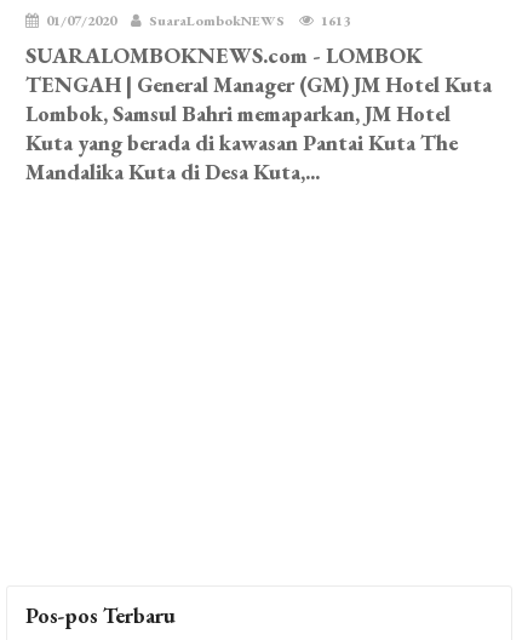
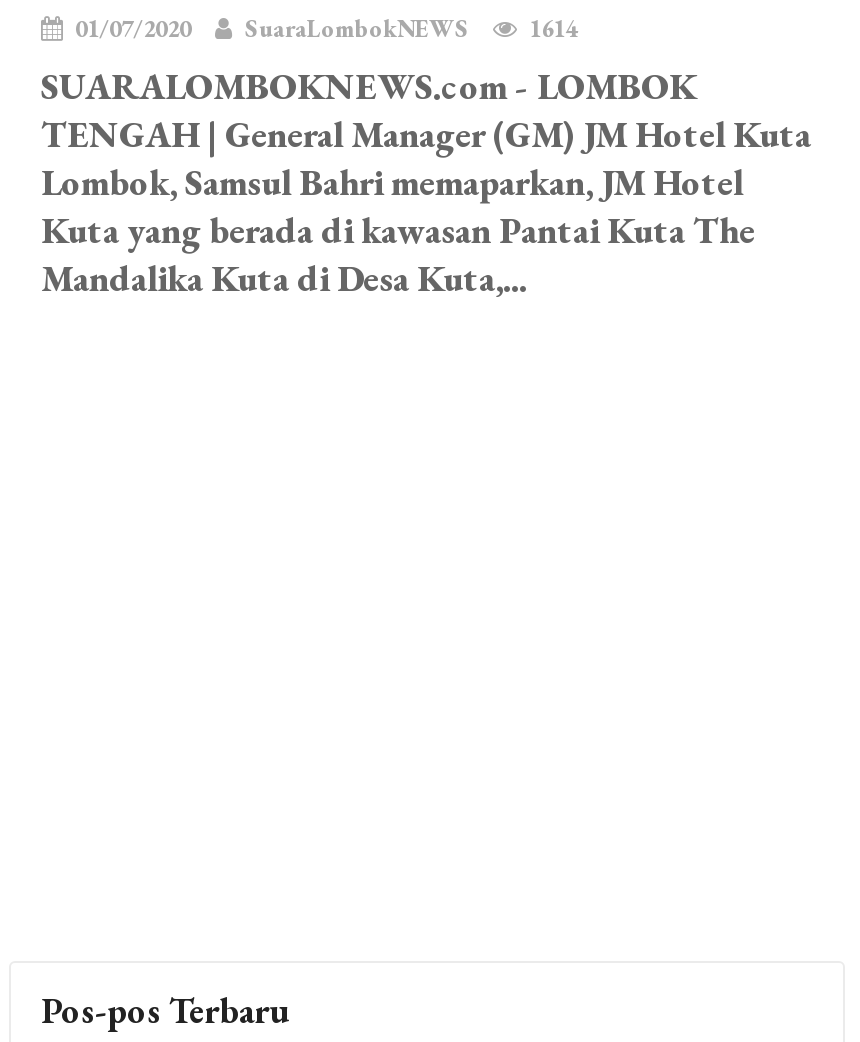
[46,11,350,30] 01/07/2020 SuaraLombokNEWS 1613 -> [75,13,577,45] 01/07/2020 SuaraLombokNEWS 1614

